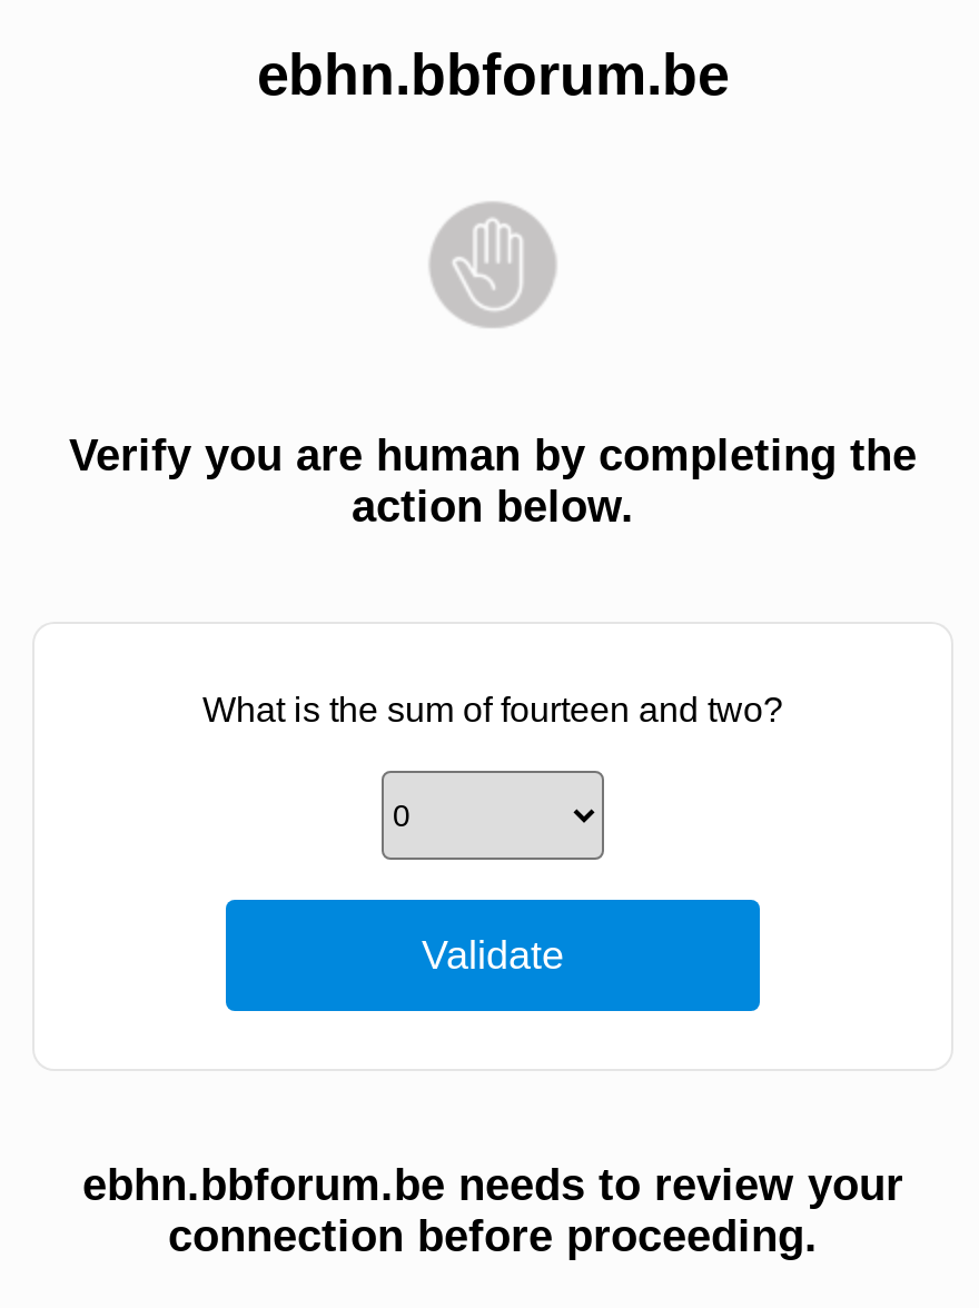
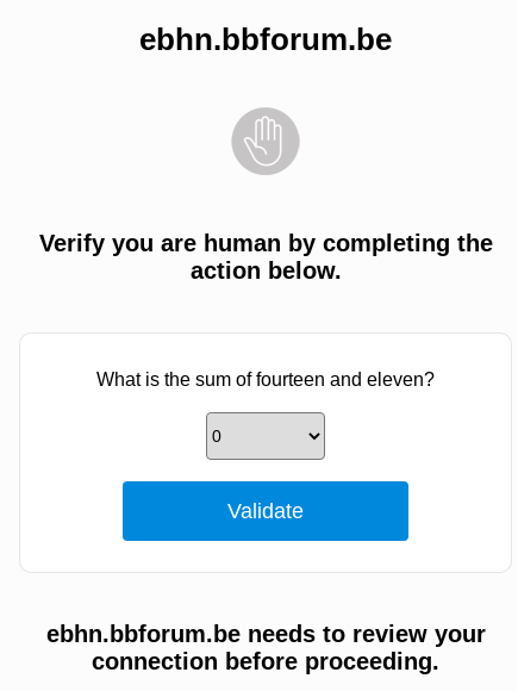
[202,691,783,729] What is the sum of fourteen and two? -> [96,369,435,390] What is the sum of fourteen and eleven?

